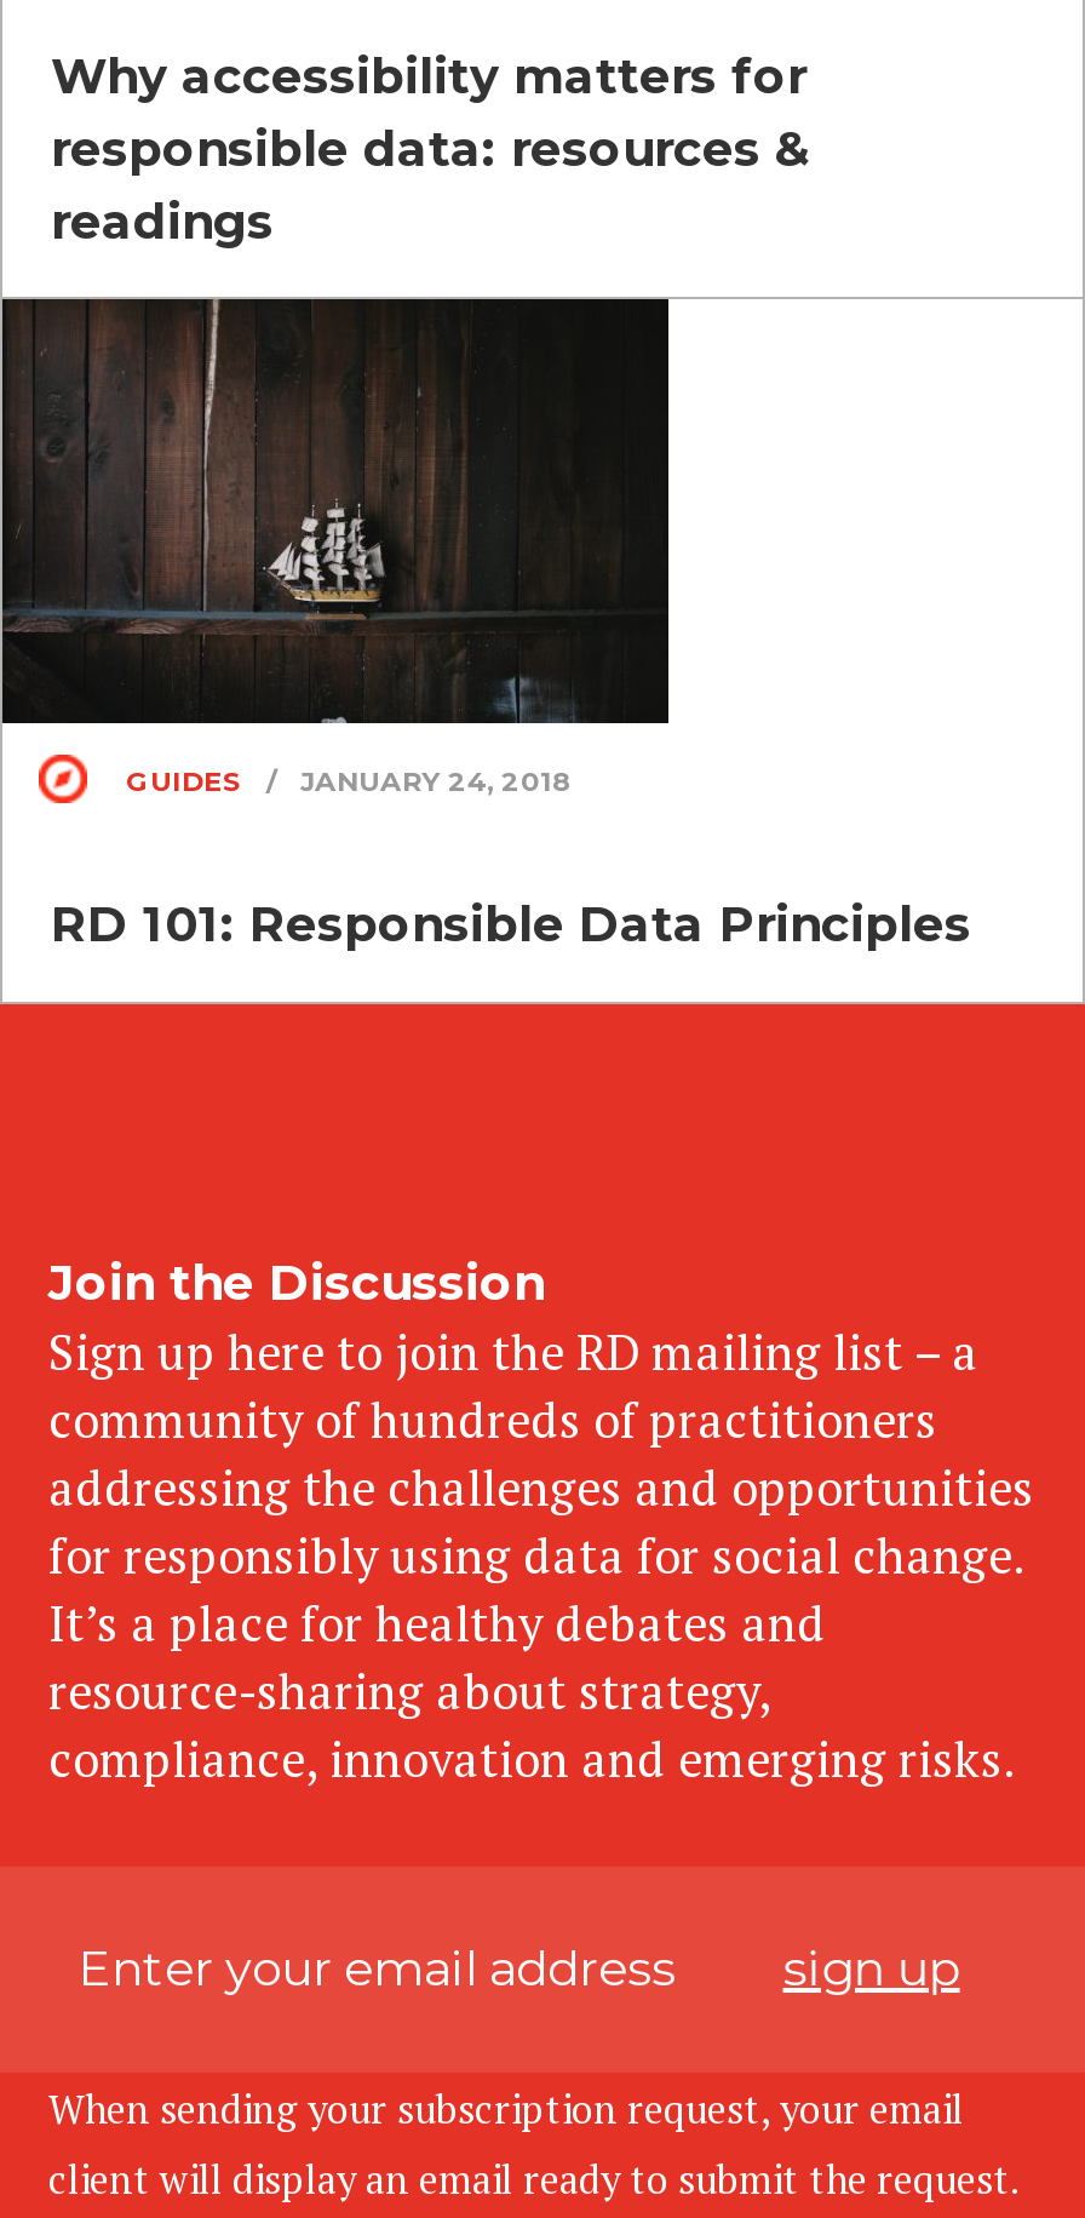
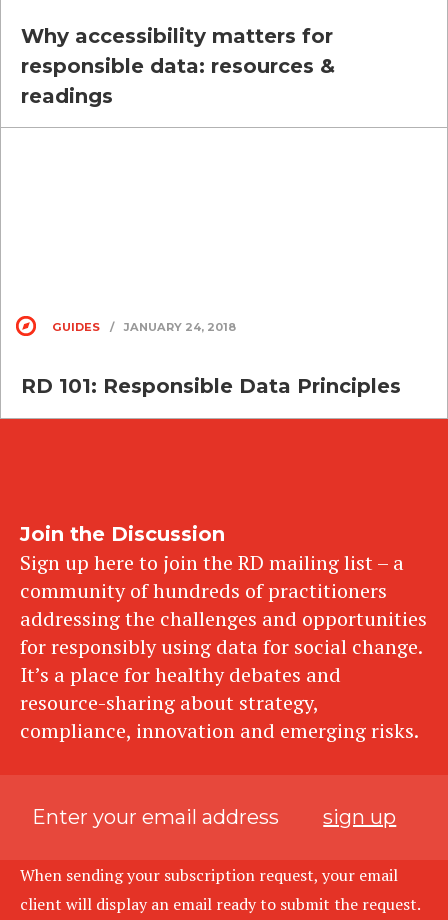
[7,297,671,726] [image] -> none

